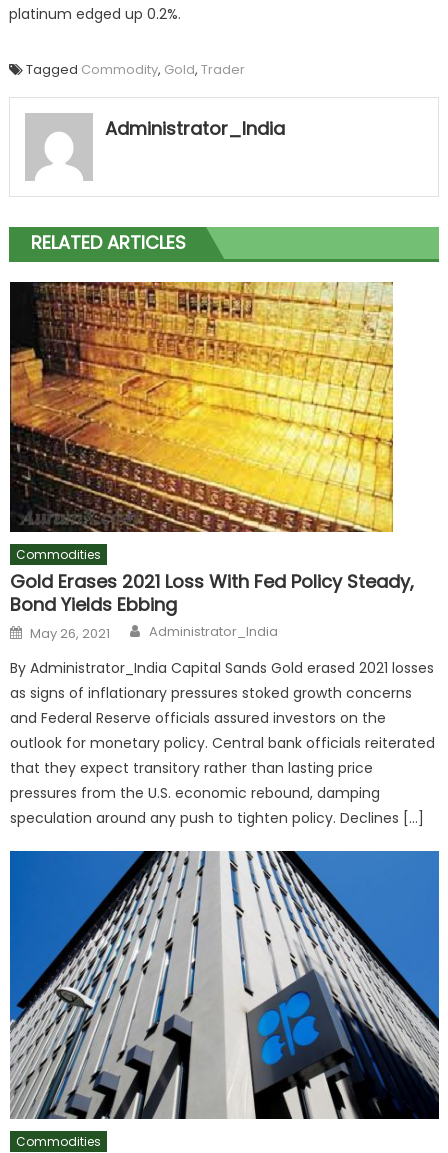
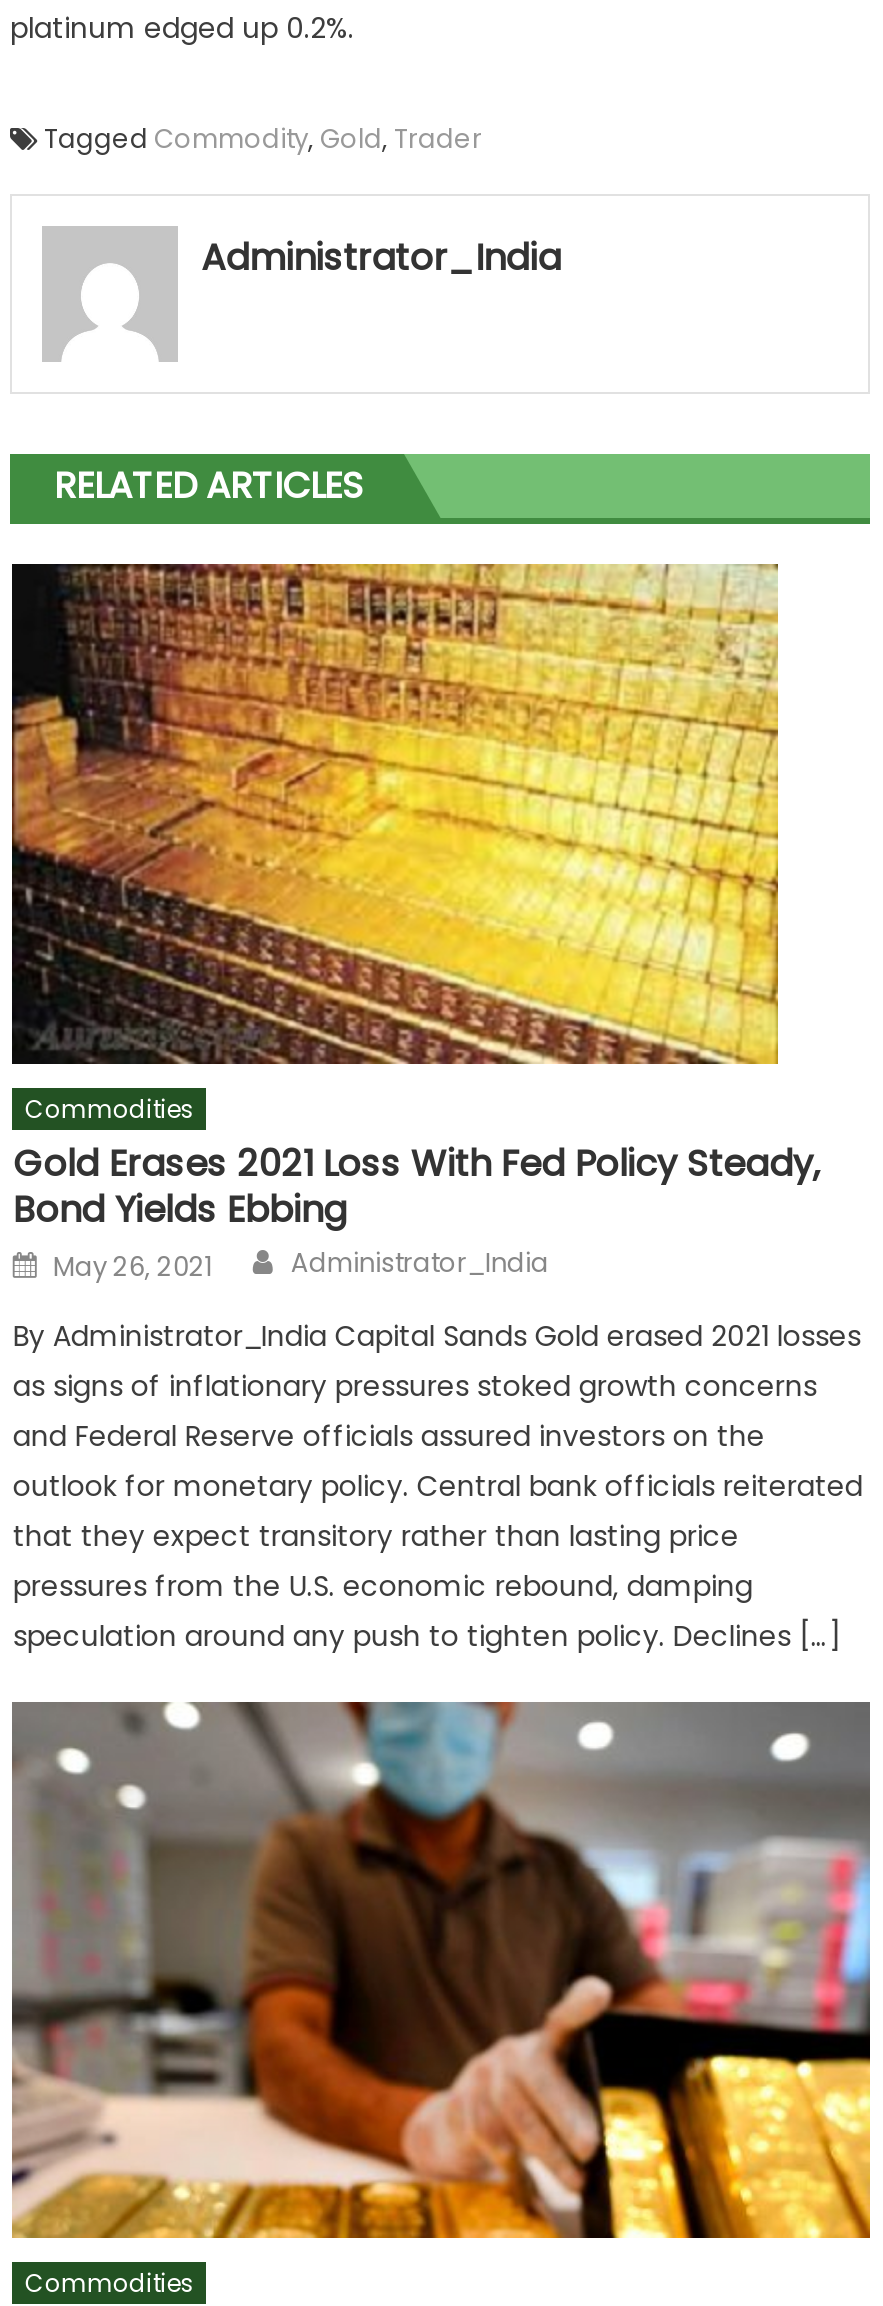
[9,850,440,1120] [image] -> [10,1700,872,2240] [image]

